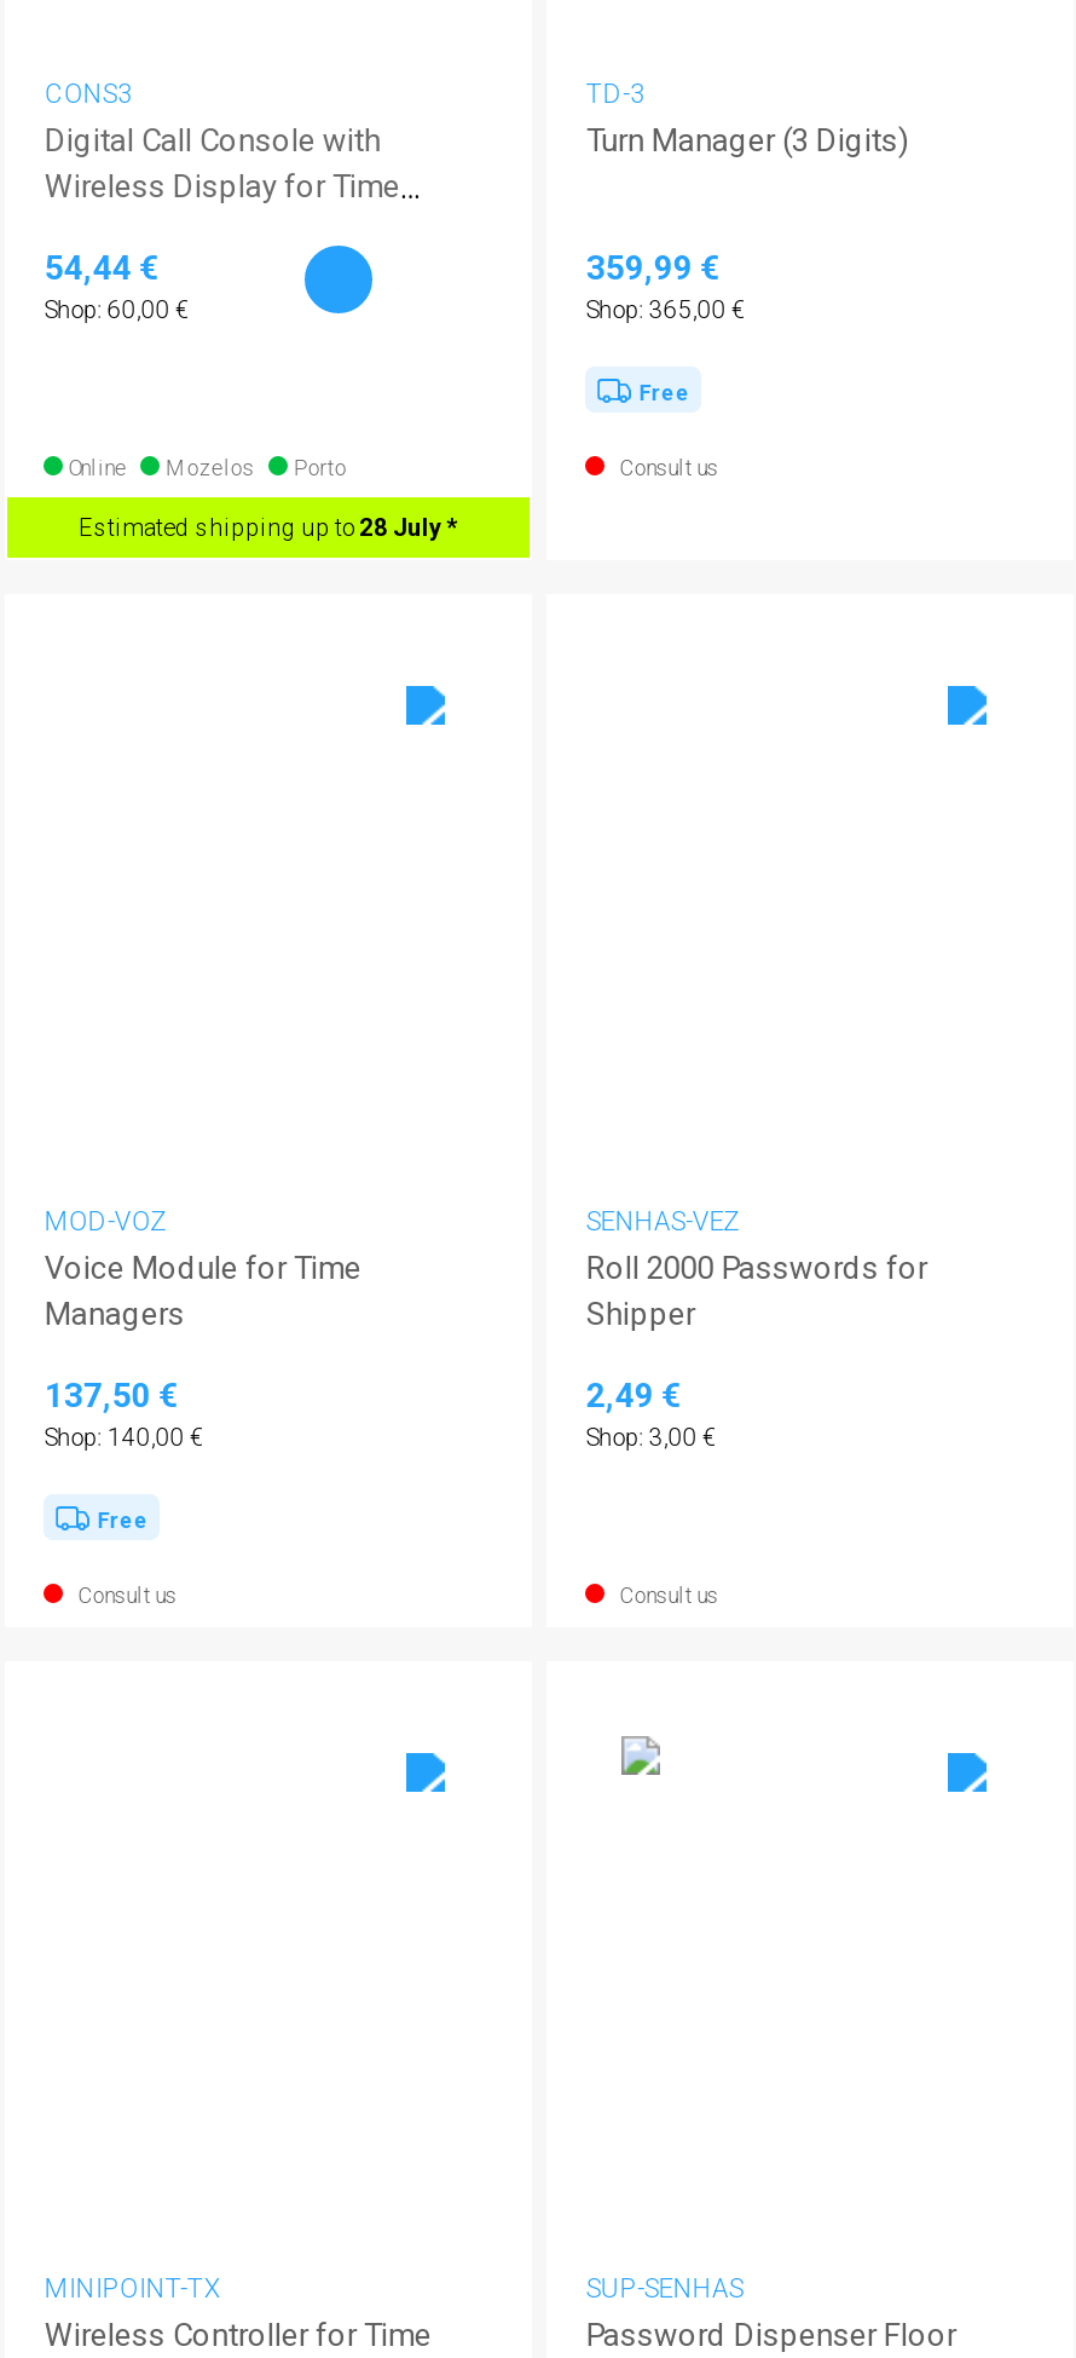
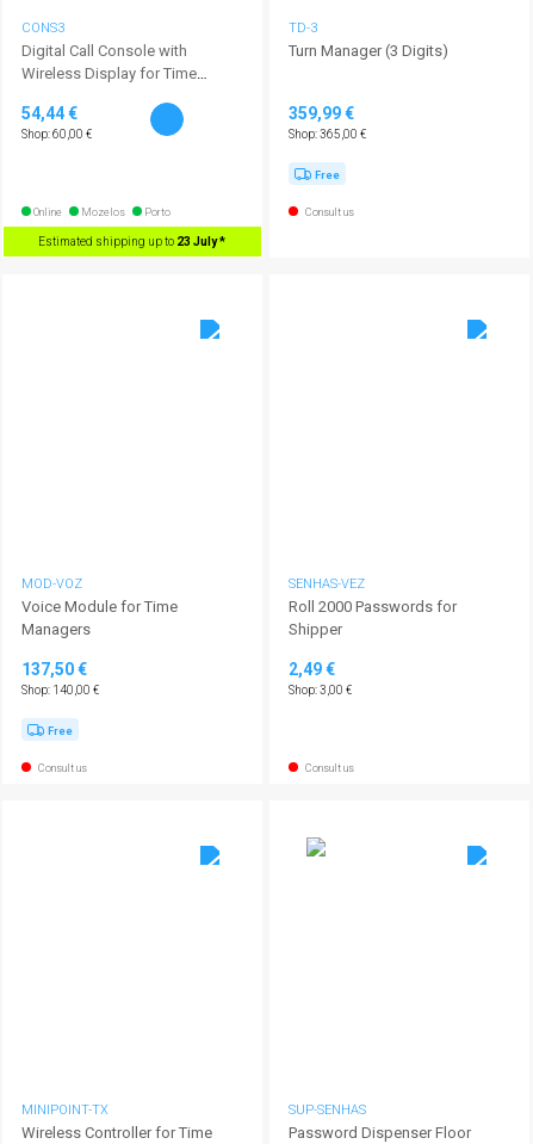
[79,514,458,541] Estimated shipping up to 28 July * -> [39,235,226,248] Estimated shipping up to 23 July *

